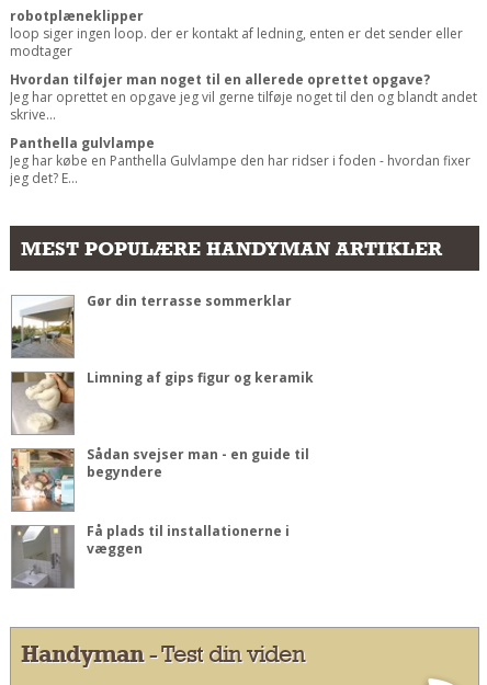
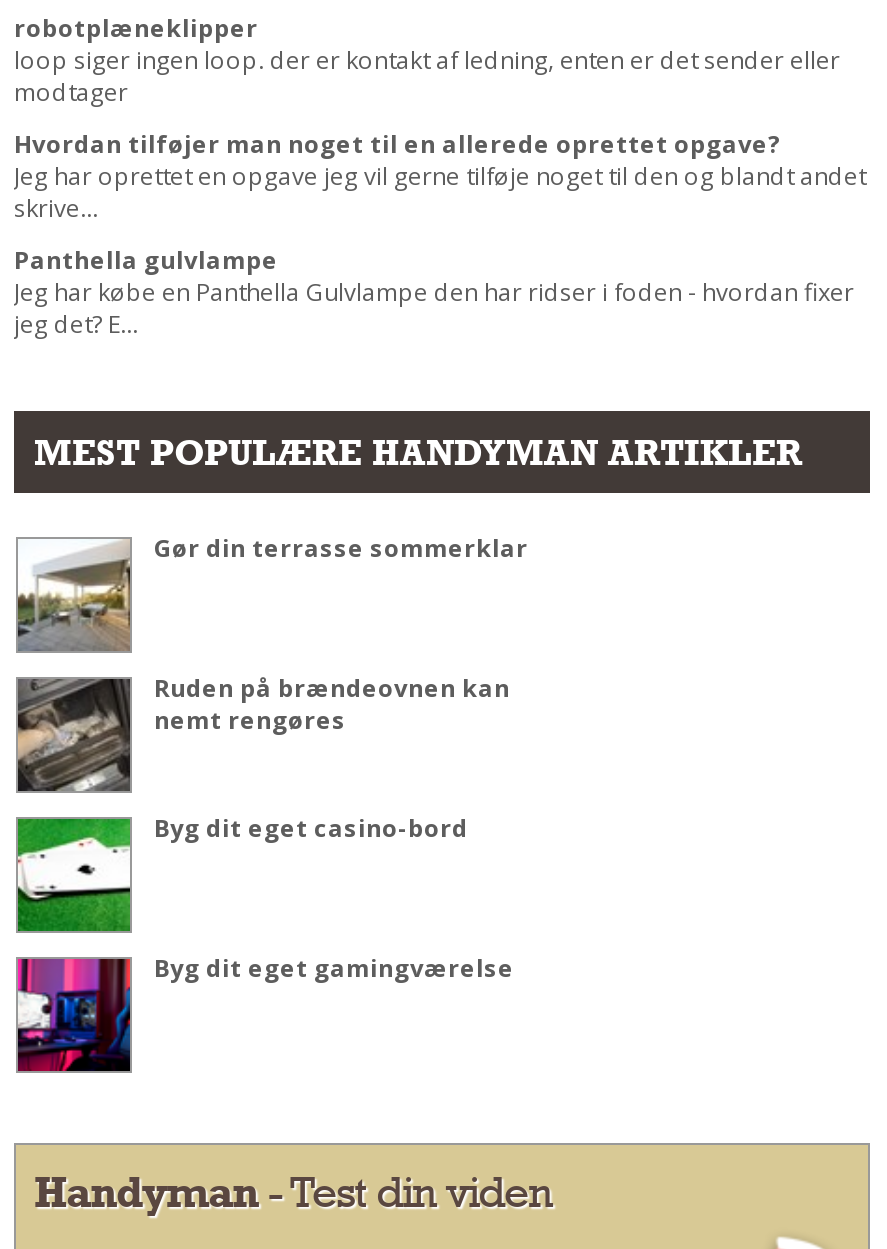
[11,368,314,435] [image] | Limning af gips figur og keramik -> [16,670,510,793] [image] | Ruden på brændeovnen kan | nemt rengøres
[11,445,309,512] [image] | Sådan svejser man - en guide til | begyndere -> [16,810,468,933] [image] | Byg dit eget casino-bord
[11,521,290,589] [image] | Få plads til installationerne i | væggen -> [16,950,514,1073] [image] | Byg dit eget gamingværelse

